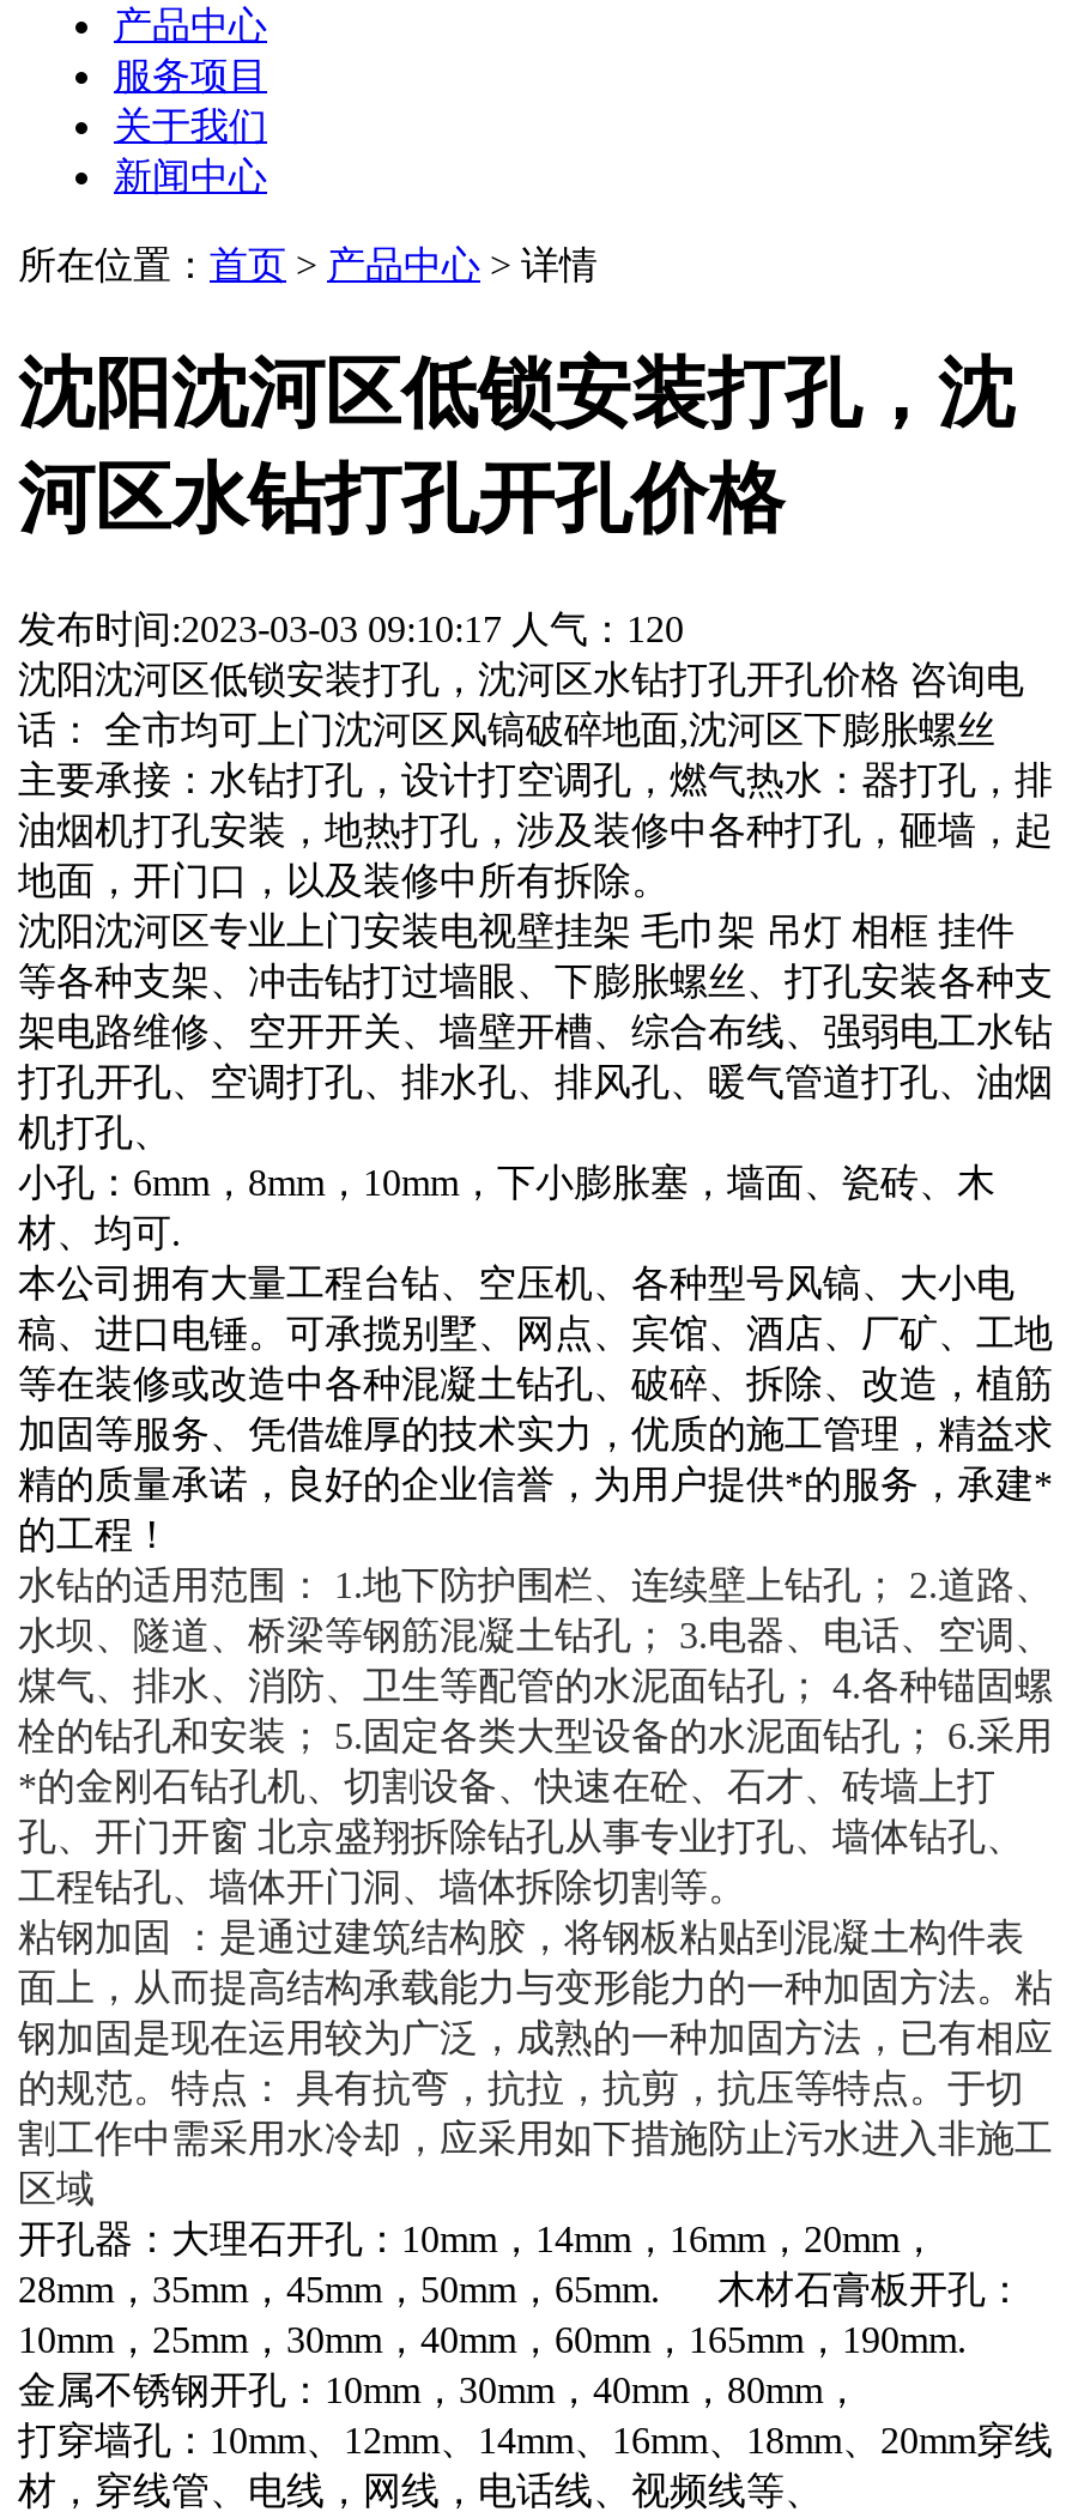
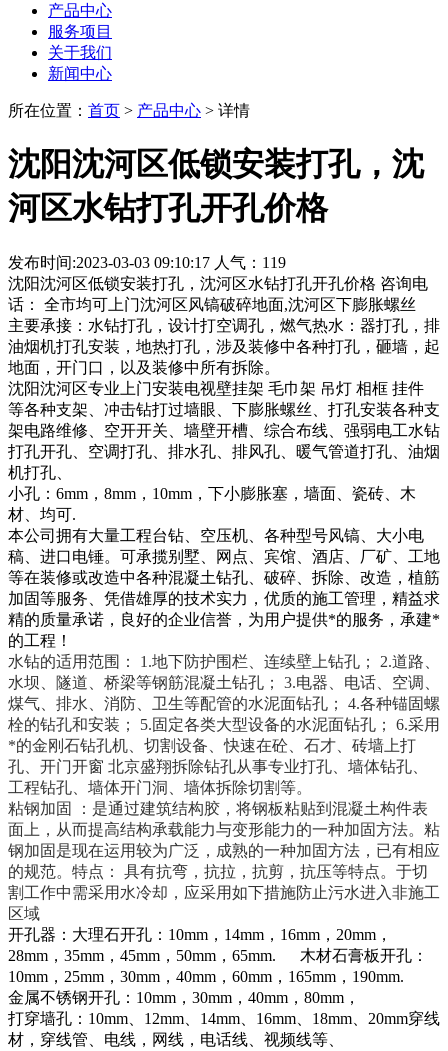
[18,608,684,649] 发布时间:2023-03-03 09:10:17 人气：120 -> [8,254,286,271] 发布时间:2023-03-03 09:10:17 人气：119

